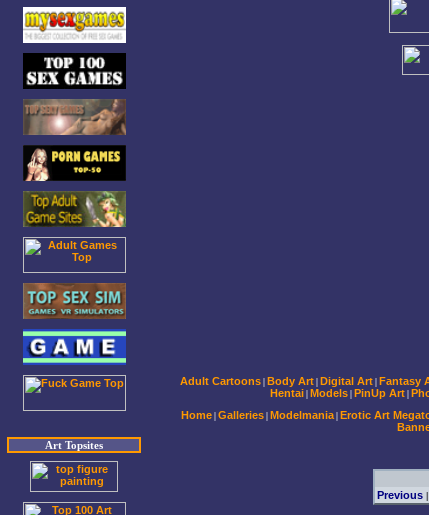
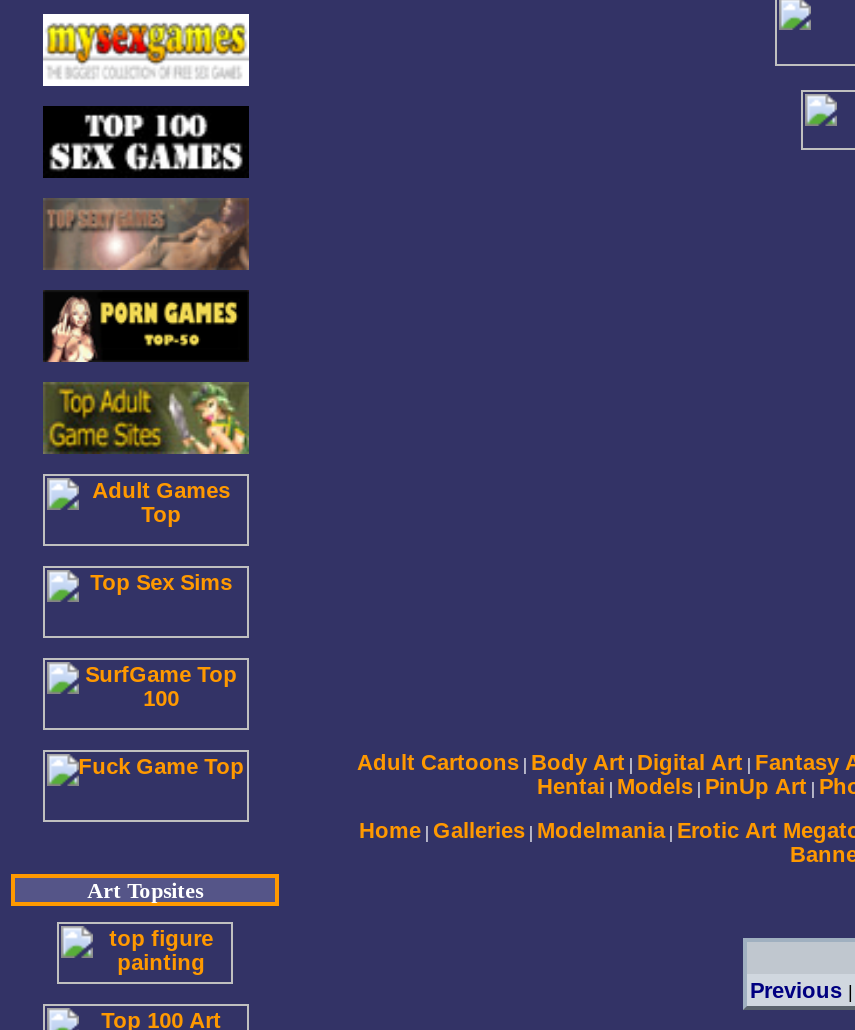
[23,283,126,319] [image] -> [43,564,251,640] [image]
[23,329,126,365] [image] -> [41,656,251,732] [image]

